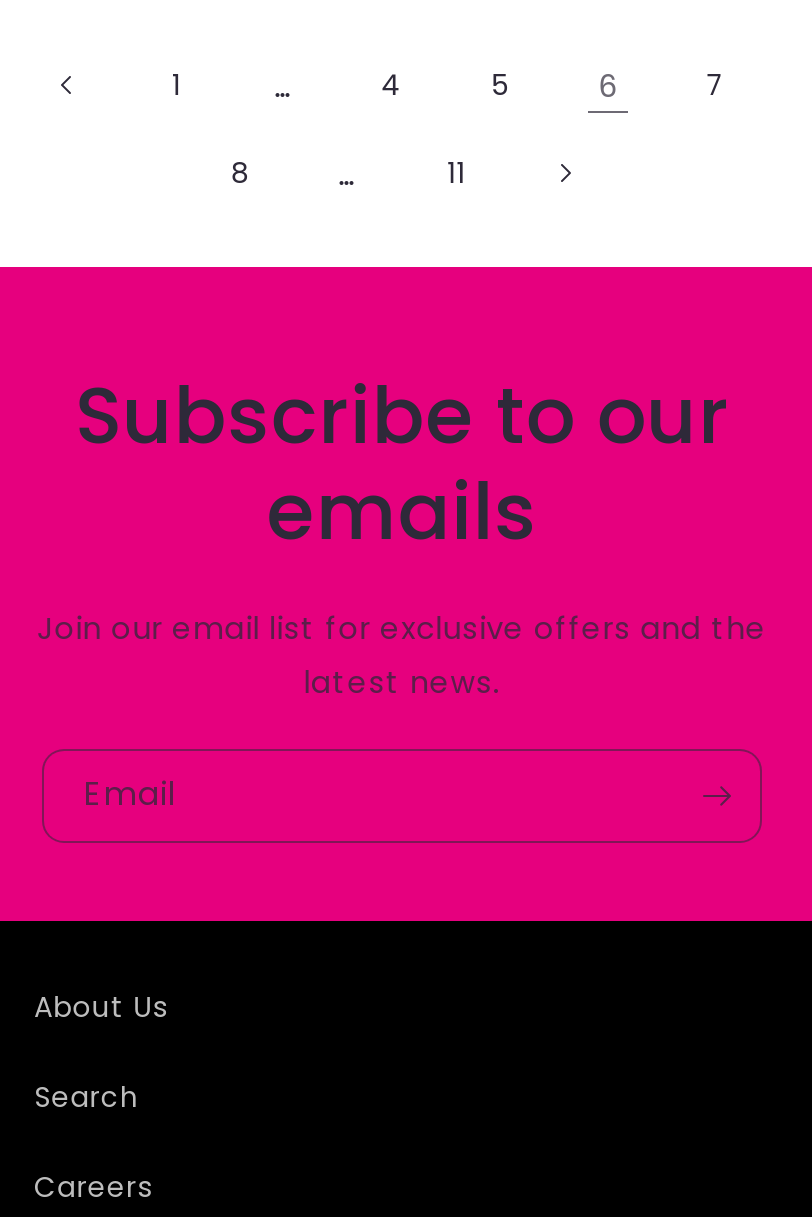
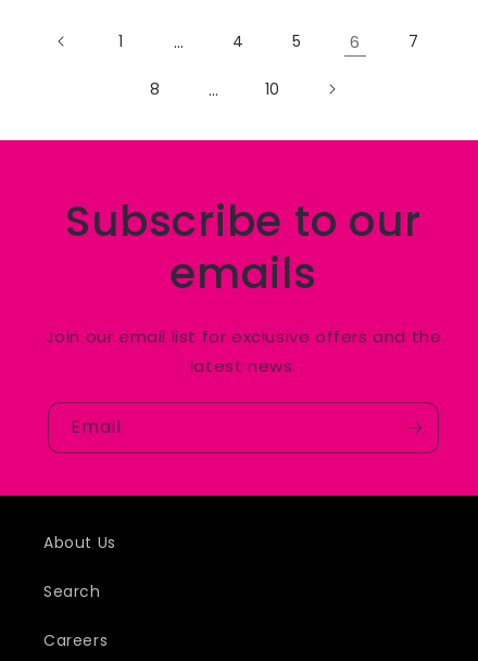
[447,152,465,192] 11 -> [265,78,280,99] 10

